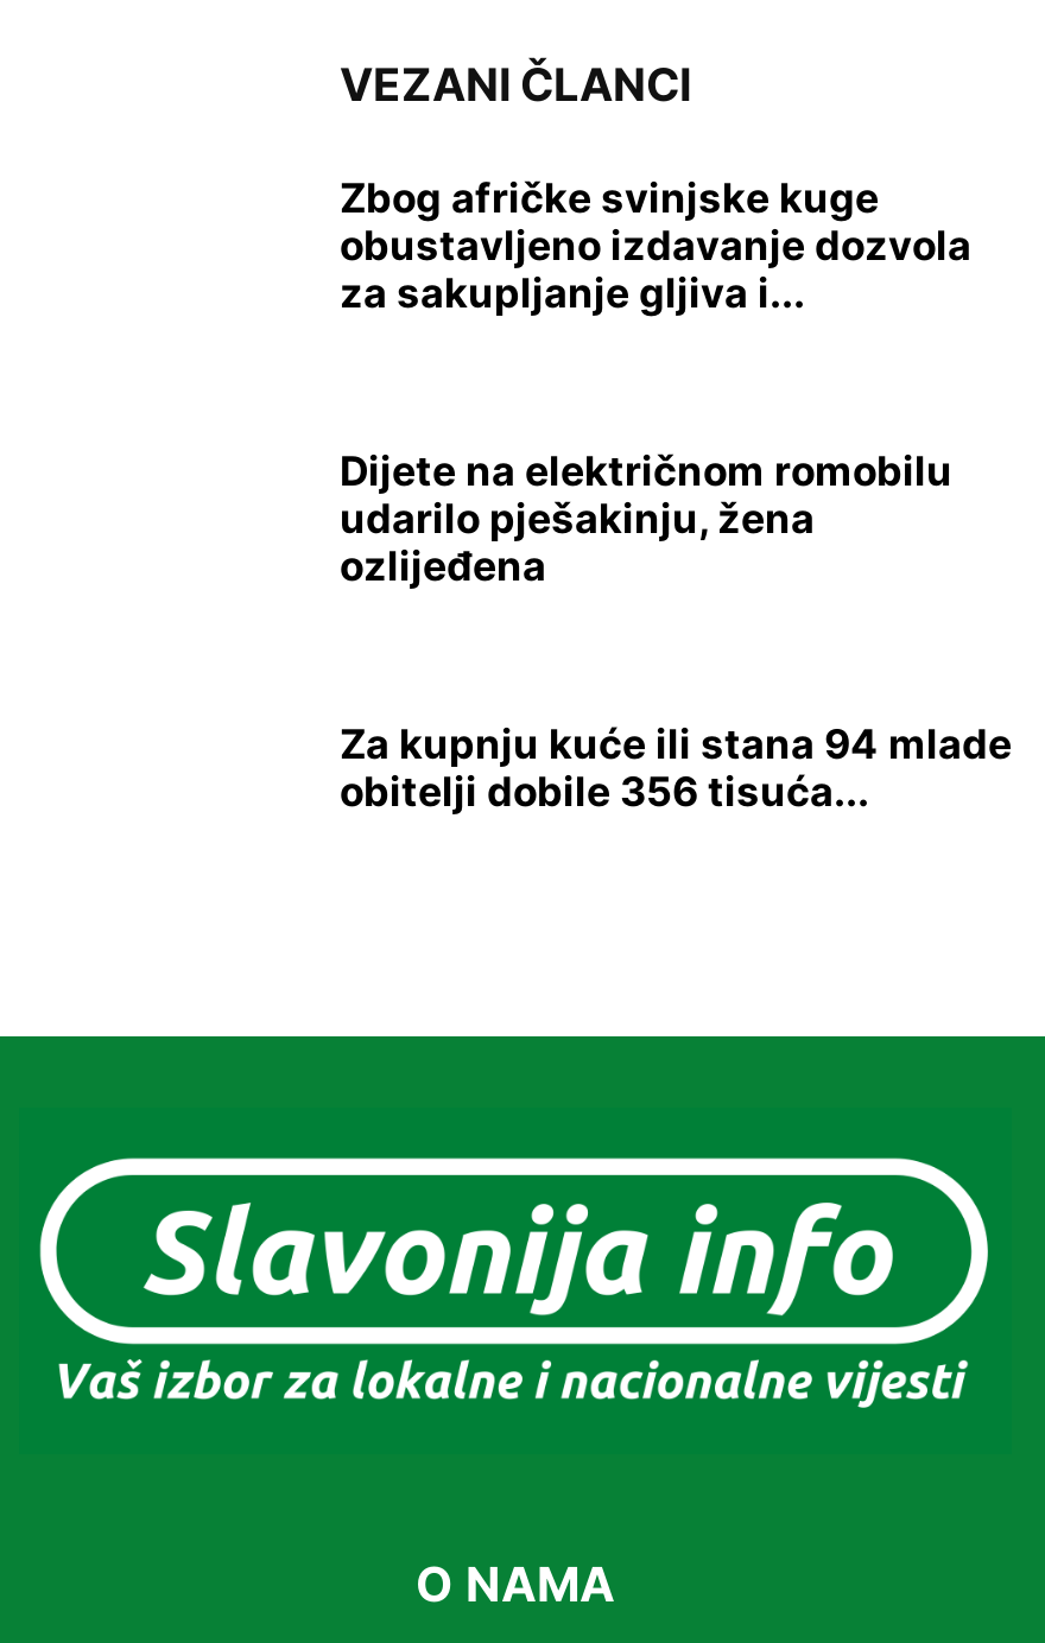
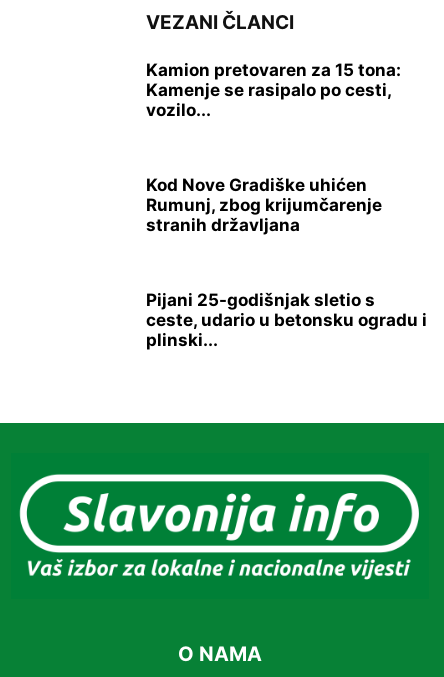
[340,175,971,317] Zbog afričke svinjske kuge | obustavljeno izdavanje dozvola | za sakupljanje gljiva i... -> [146,60,401,120] Kamion pretovaren za 15 tona: | Kamenje se rasipalo po cesti, | vozilo...
[340,448,952,590] Dijete na električnom romobilu | udarilo pješakinju, žena | ozlijeđena -> [146,175,382,235] Kod Nove Gradiške uhićen | Rumunj, zbog krijumčarenje | stranih državljana
[340,721,1012,816] Za kupnju kuće ili stana 94 mlade | obitelji dobile 356 tisuća... -> [146,290,427,350] Pijani 25-godišnjak sletio s | ceste, udario u betonsku ogradu i | plinski...

